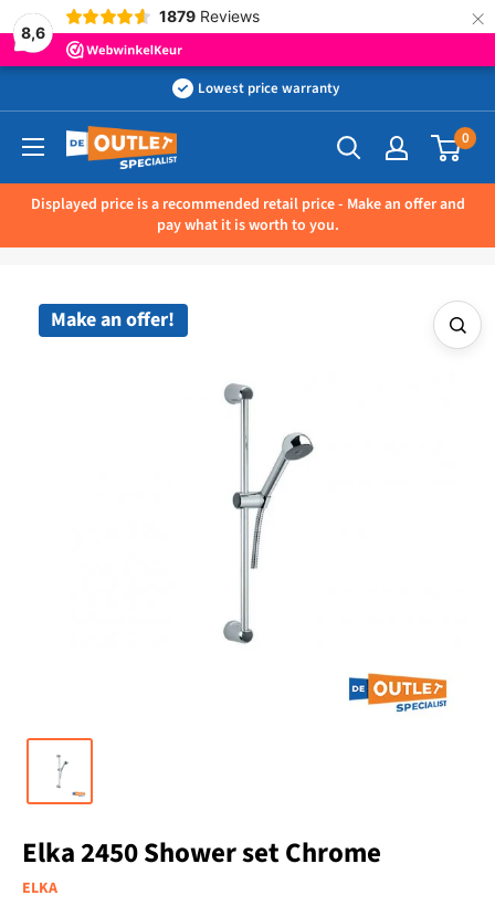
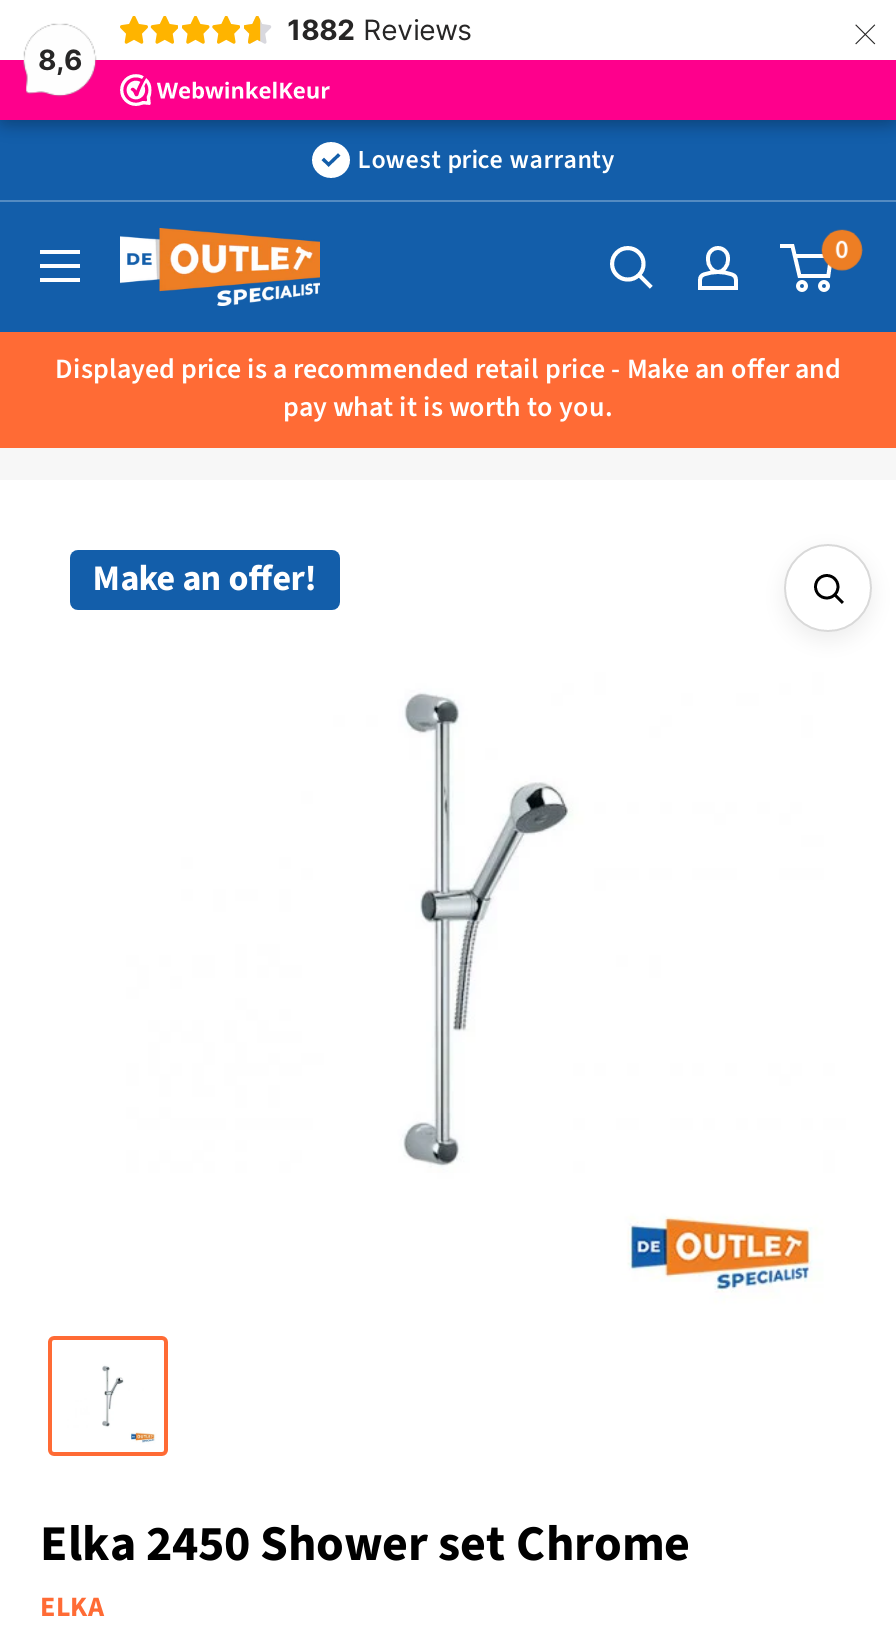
[159,7,259,25] 1879 Reviews -> [287,12,471,46] 1882 Reviews

